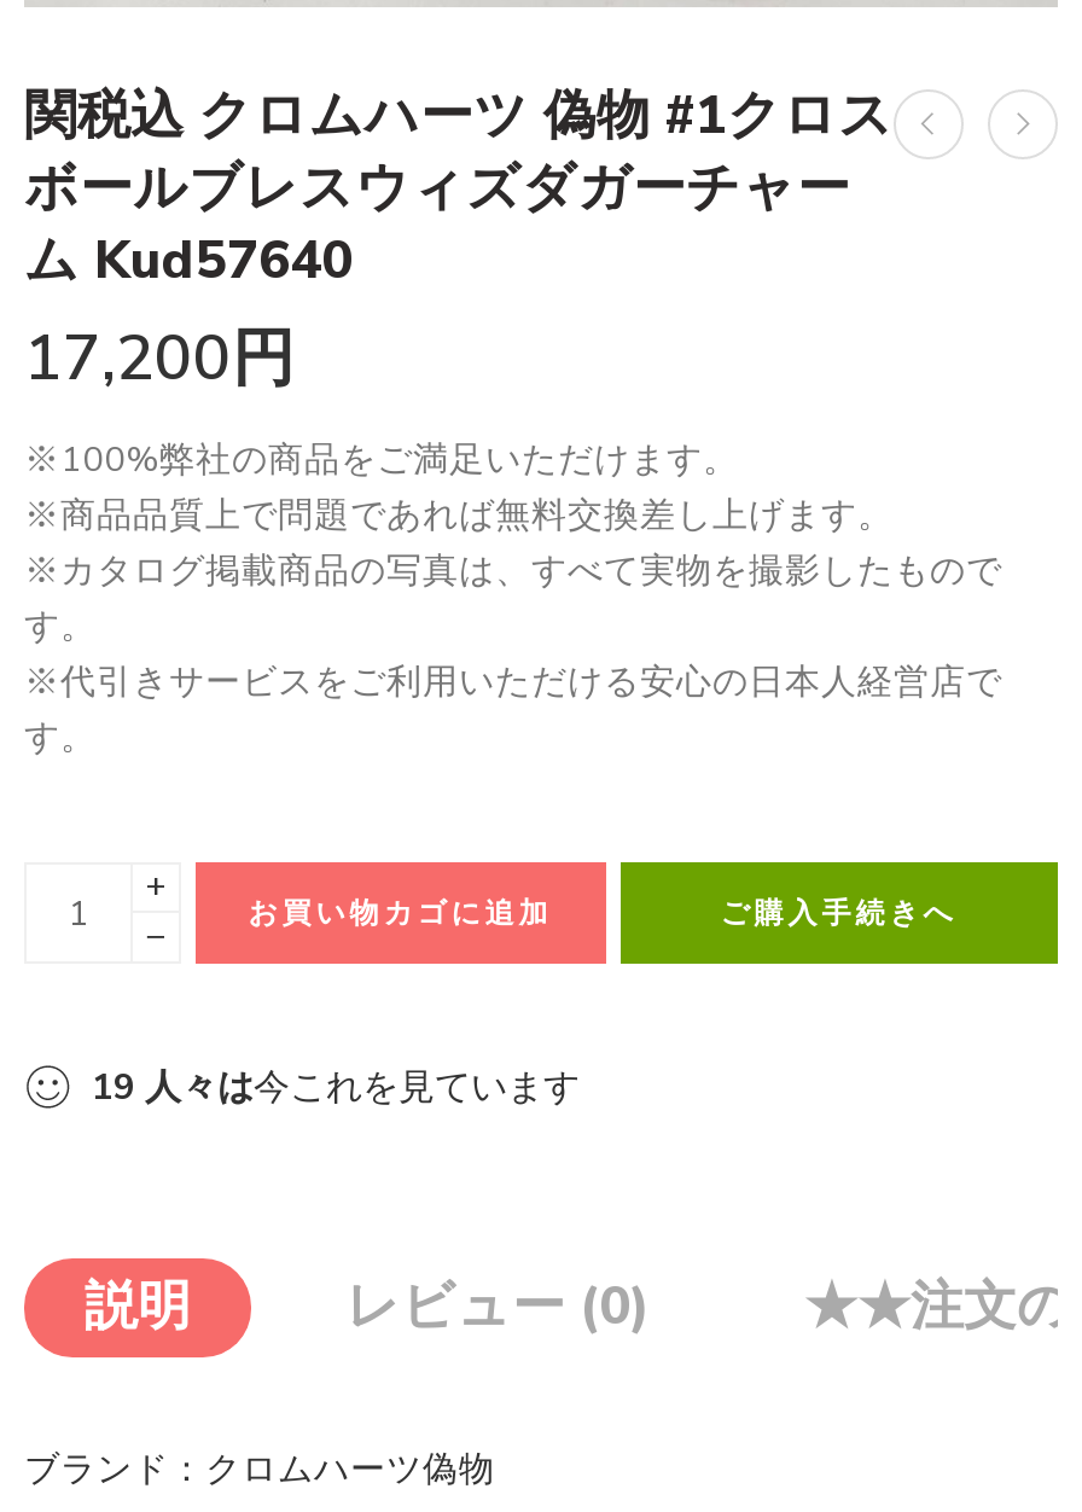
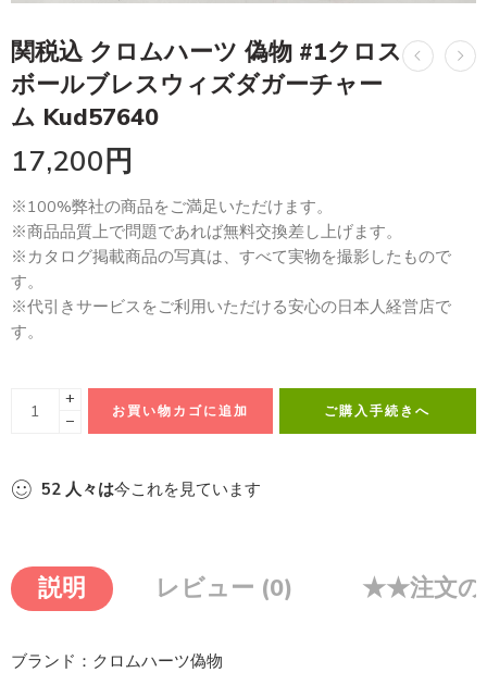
[92,1063,580,1111] 19 人々は今これを見ています -> [41,478,261,500] 52 人々は今これを見ています

